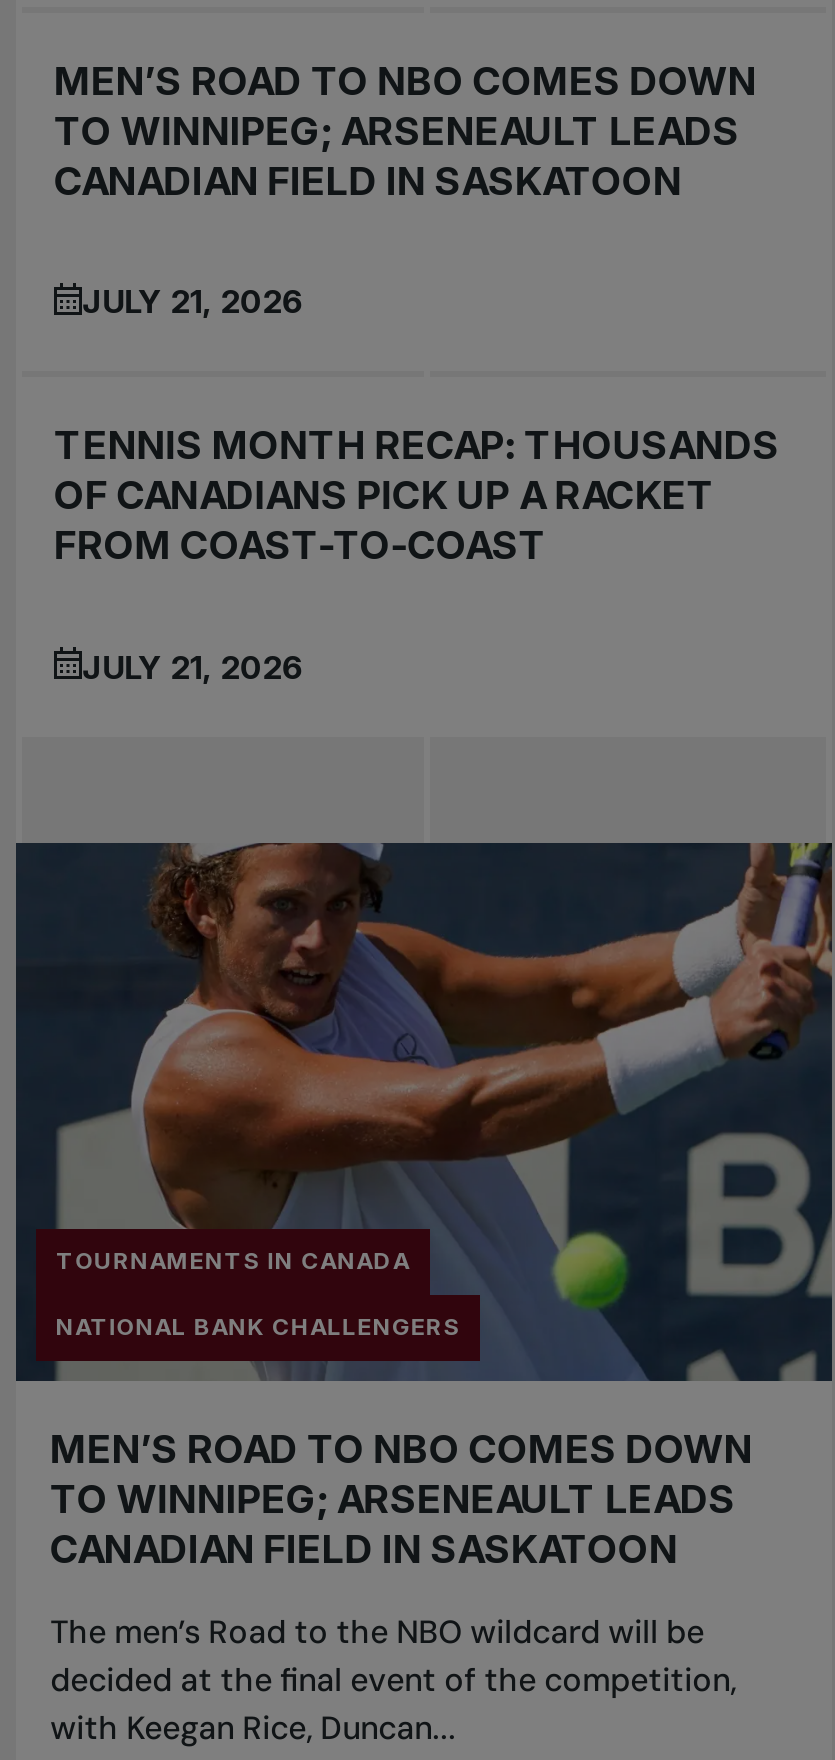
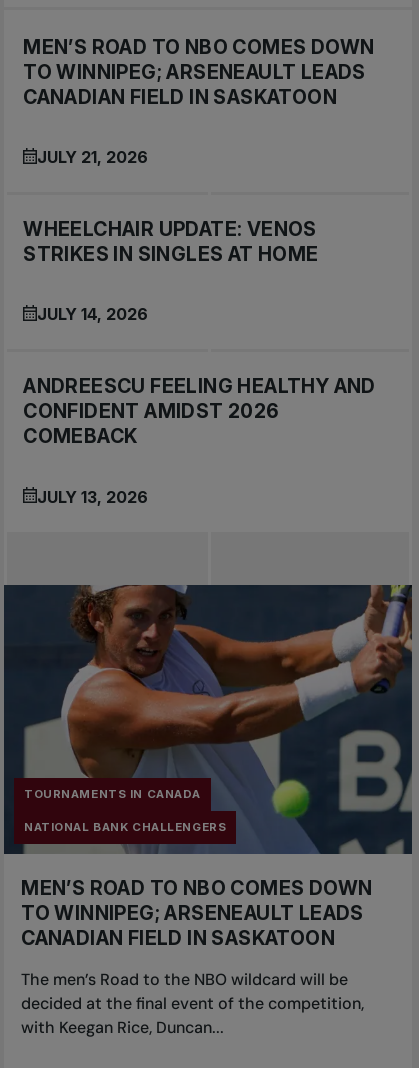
[54,421,780,686] TENNIS MONTH RECAP: THOUSANDS | OF CANADIANS PICK UP A RACKET | FROM COAST-TO-COAST | JULY 21, 2026 -> [23,217,376,507] WHEELCHAIR UPDATE: VENOS | STRIKES IN SINGLES AT HOME | JULY 14, 2026 | ANDREESCU FEELING HEALTHY AND | CONFIDENT AMIDST 2026 | COMEBACK | JULY 13, 2026

